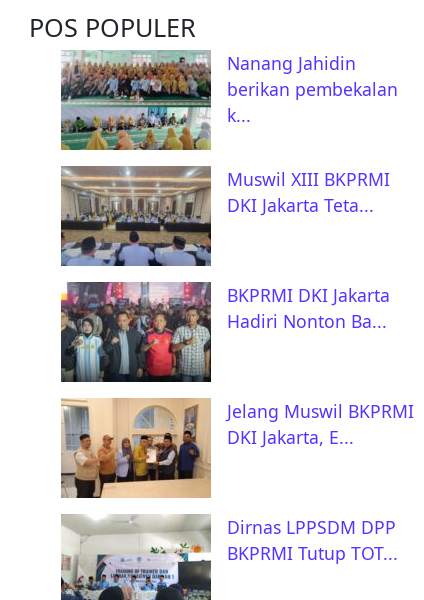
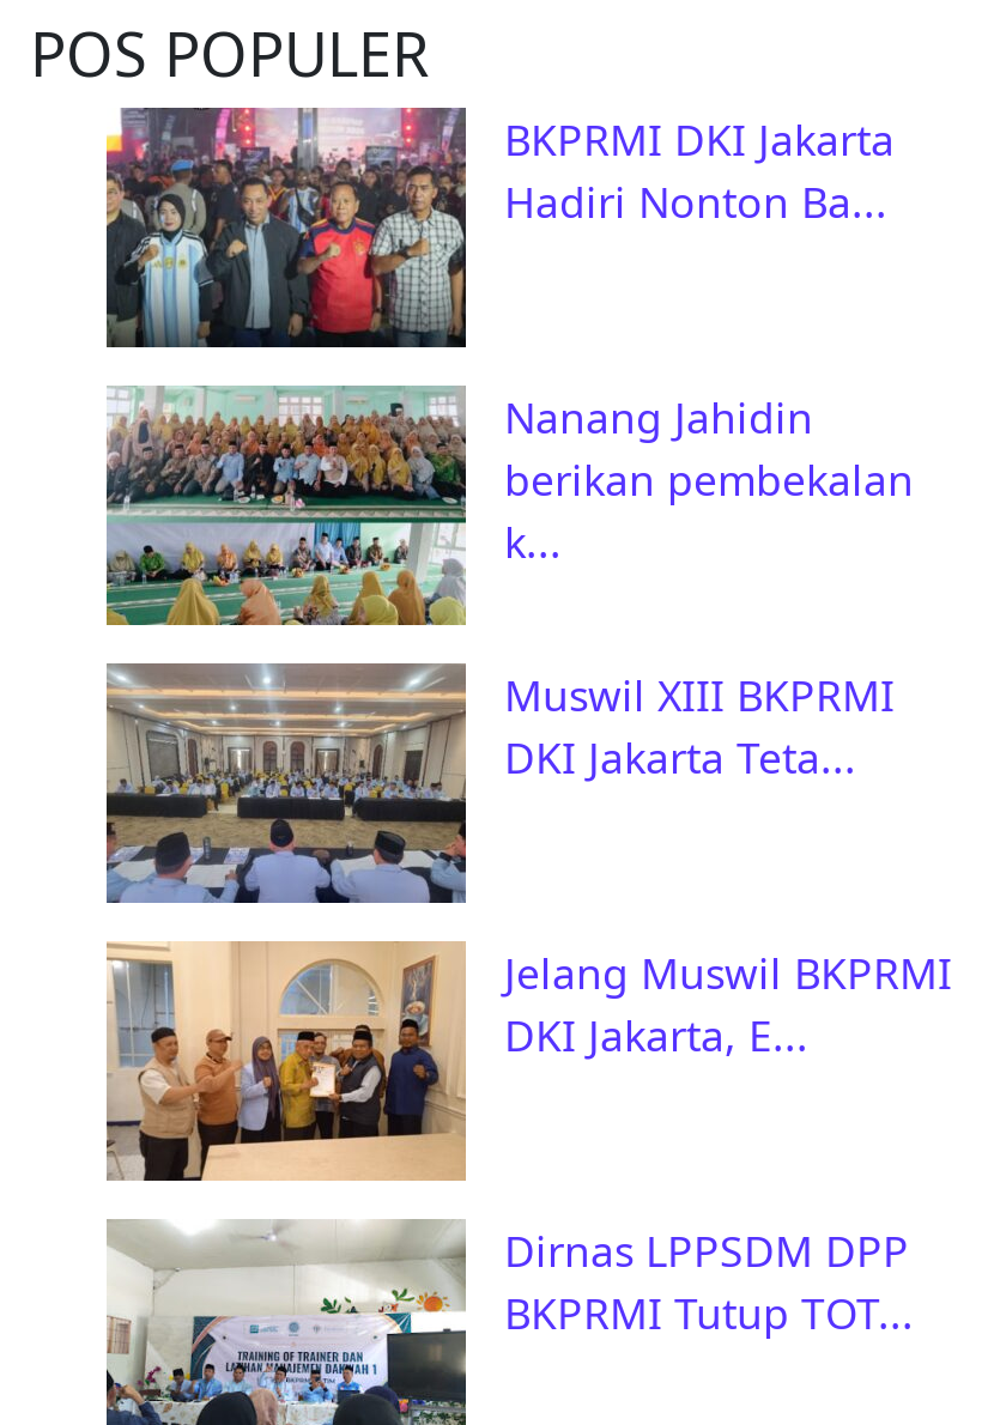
moved [59,49,398,217] -> [102,383,914,786]: [image] | Nanang Jahidin | berikan pembekalan | k... | Muswil XIII BKPRMI | DKI Jakarta Teta...
moved [61,282,390,383] -> [104,105,895,350]: [image] | BKPRMI DKI Jakarta | Hadiri Nonton Ba...

